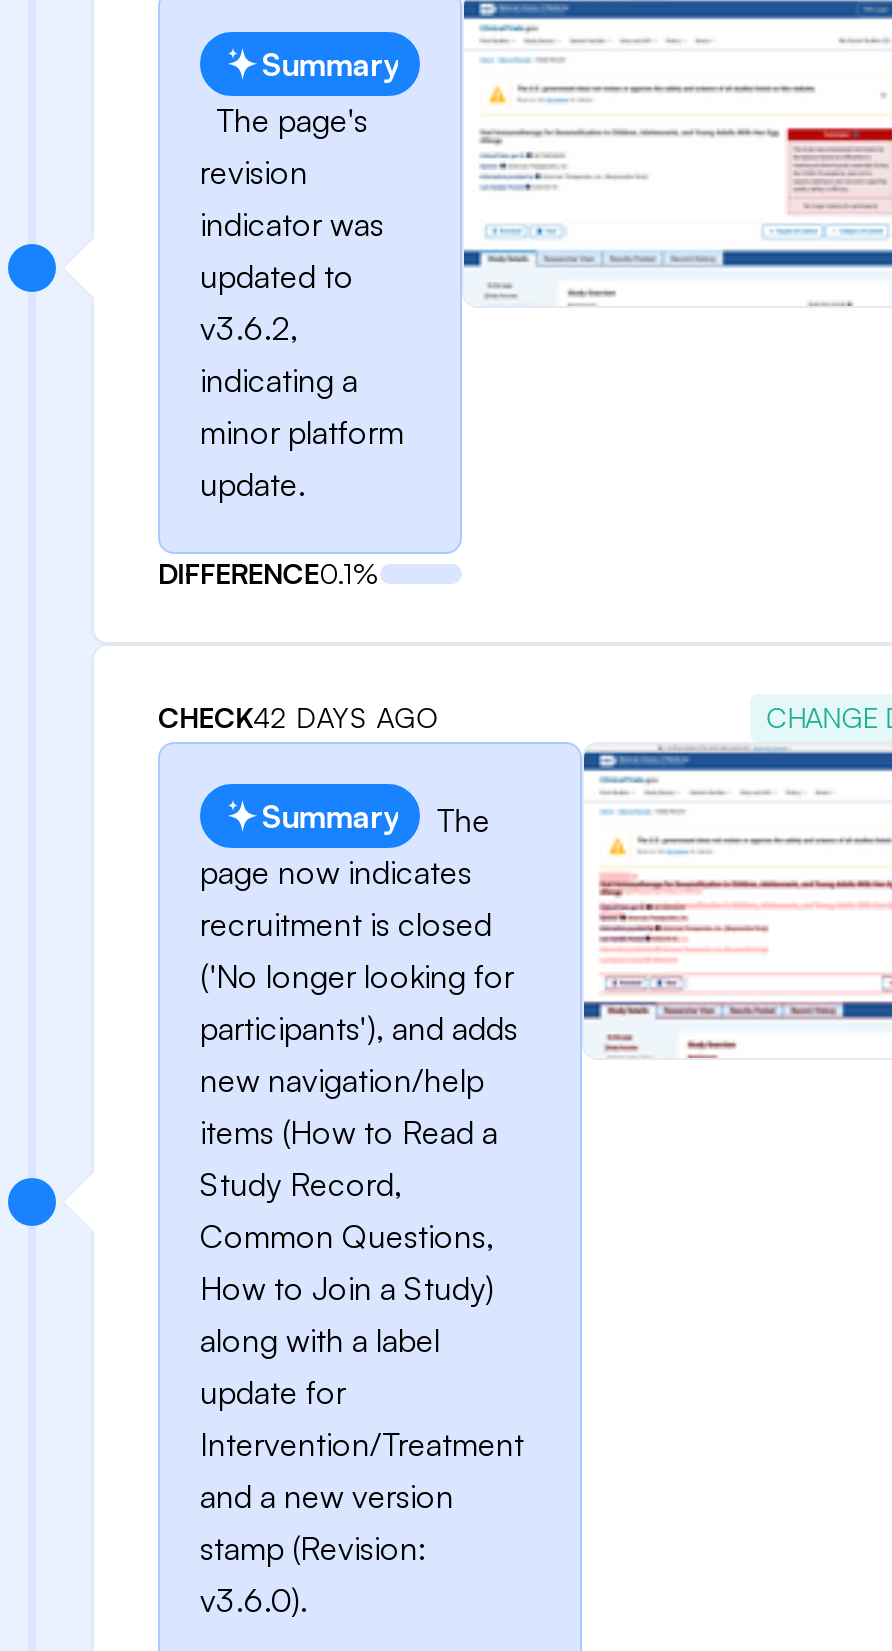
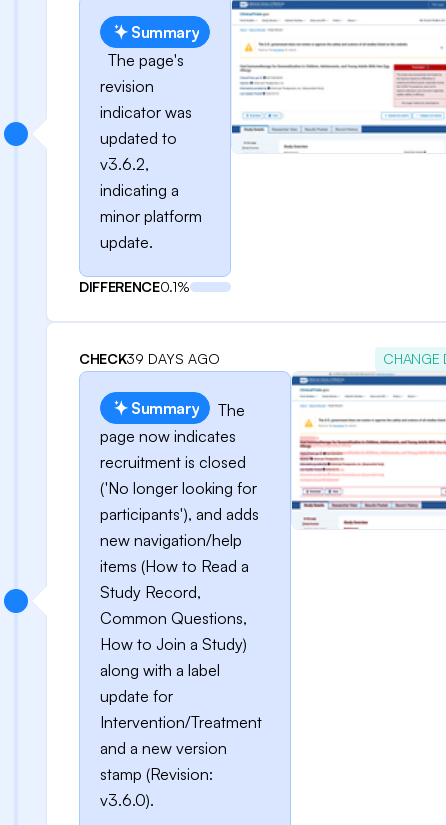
[158,700,440,734] CHECK42 DAYS AGO -> [79,350,220,367] CHECK39 DAYS AGO

